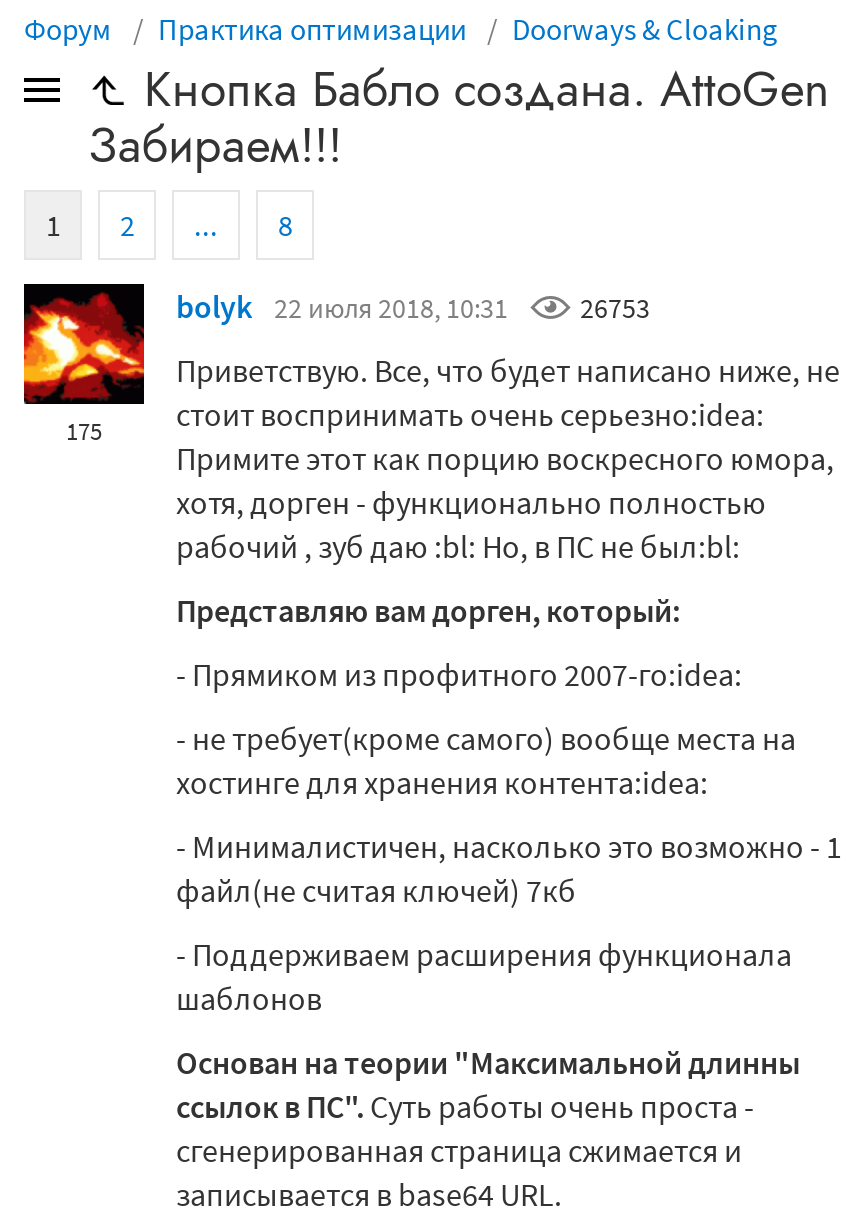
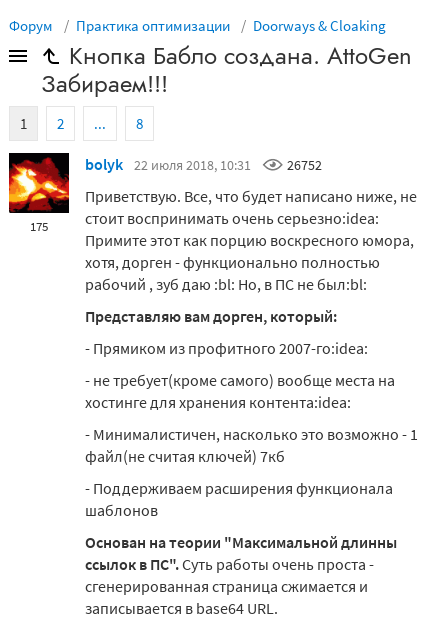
[176,286,650,326] bolyk 22 июля 2018, 10:31 26753 -> [85,154,322,174] bolyk 22 июля 2018, 10:31 26752

